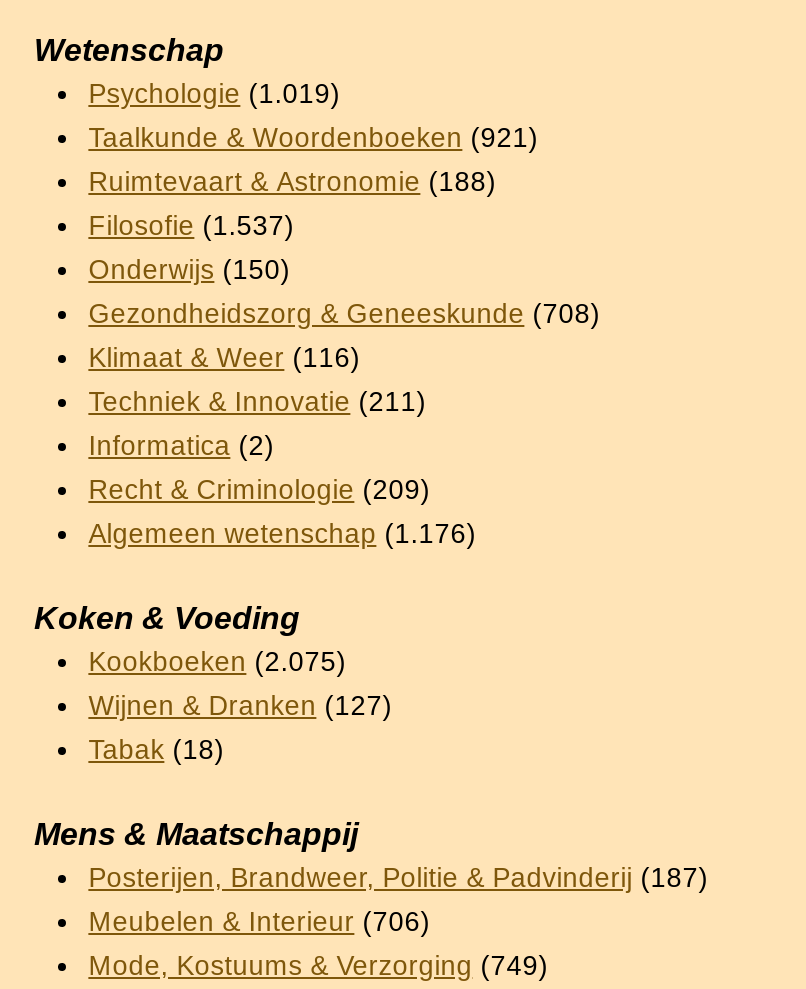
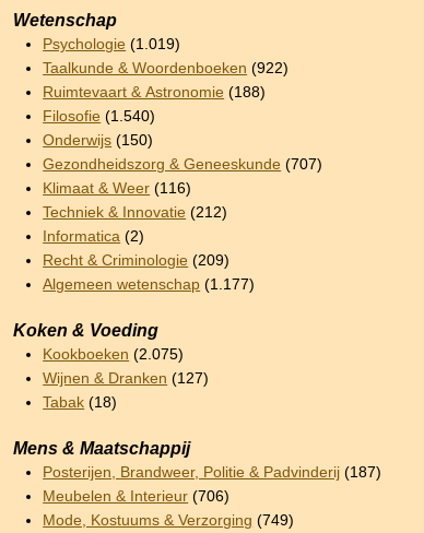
[88,122,538,152] Taalkunde & Woordenboeken (921) -> [43,60,289,76] Taalkunde & Woordenboeken (922)
[88,210,294,240] Filosofie (1.537) -> [43,108,155,124] Filosofie (1.540)
[88,298,600,328] Gezondheidszorg & Geneeskunde (708) -> [43,156,323,172] Gezondheidszorg & Geneeskunde (707)
[88,386,426,416] Techniek & Innovatie (211) -> [43,204,228,220] Techniek & Innovatie (212)
[88,518,476,548] Algemeen wetenschap (1.176) -> [43,276,255,292] Algemeen wetenschap (1.177)

